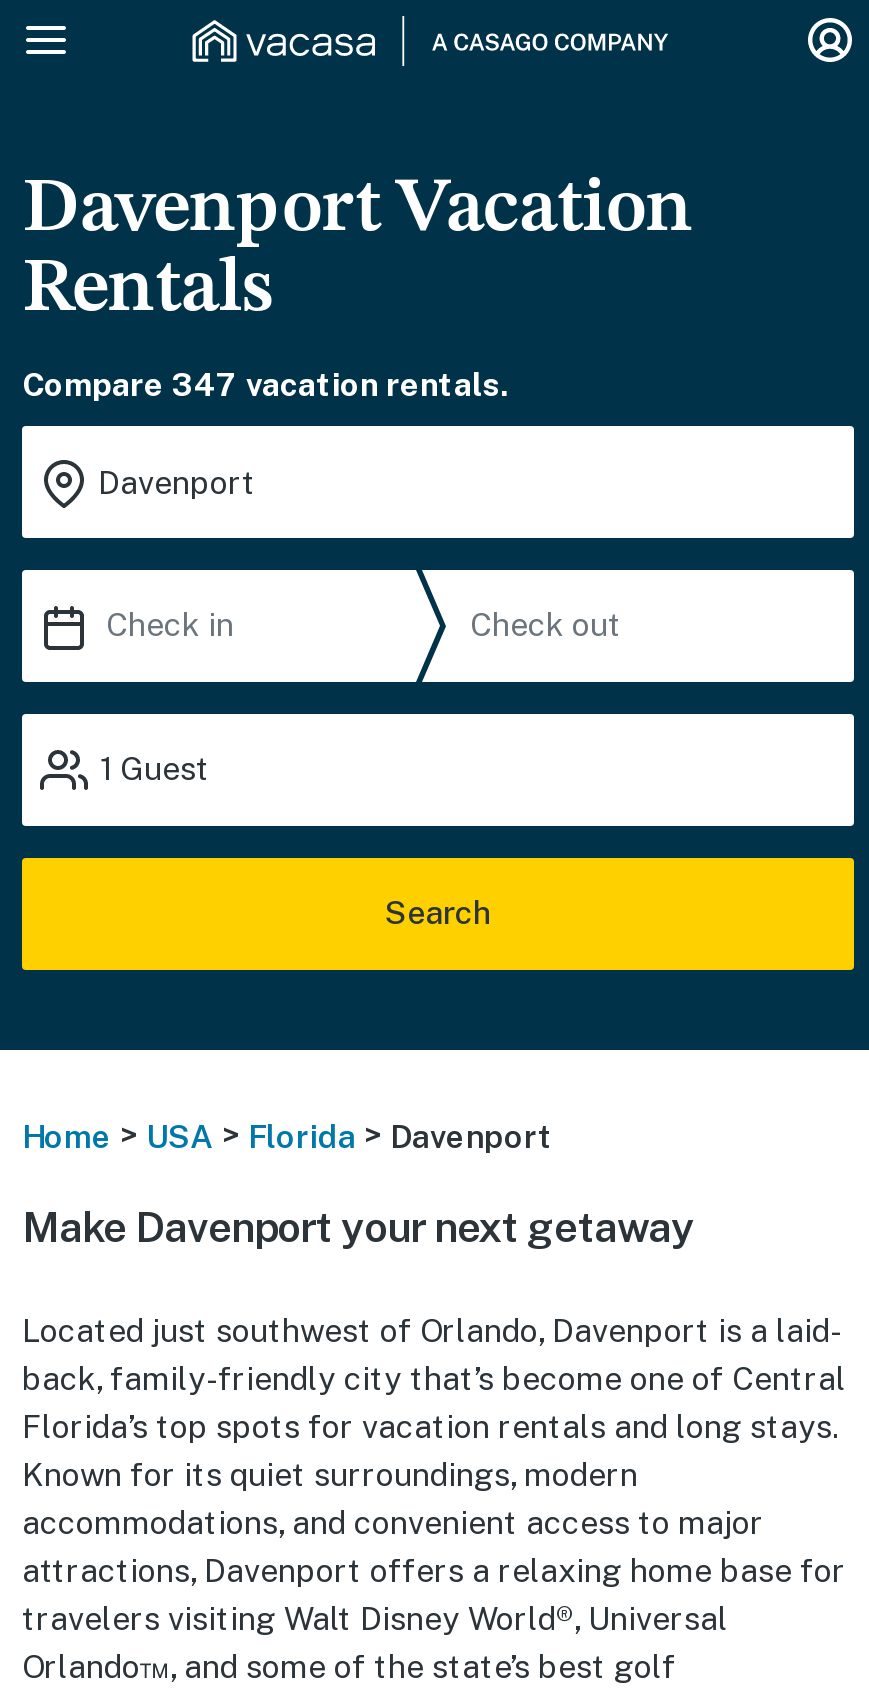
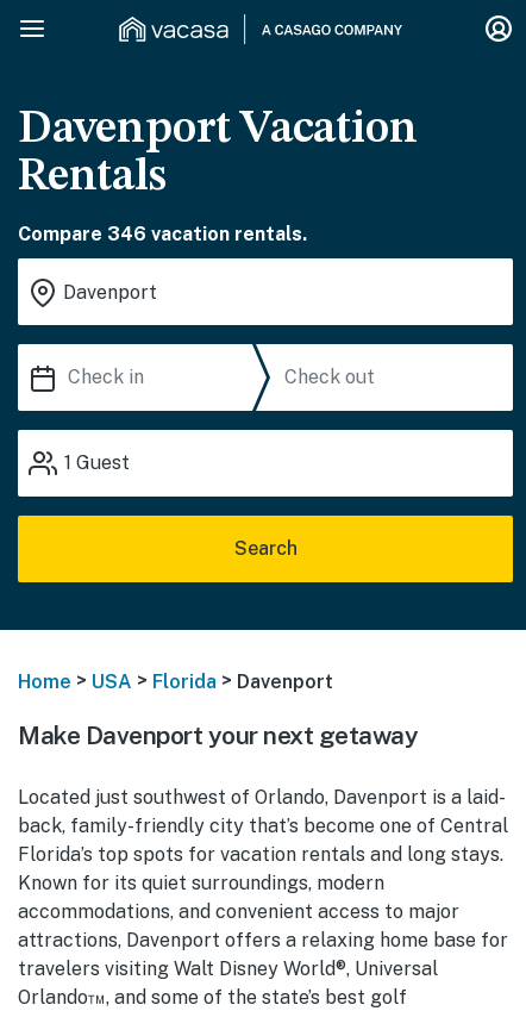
[22,366,508,404] Compare 347 vacation rentals. -> [18,223,307,245] Compare 346 vacation rentals.

